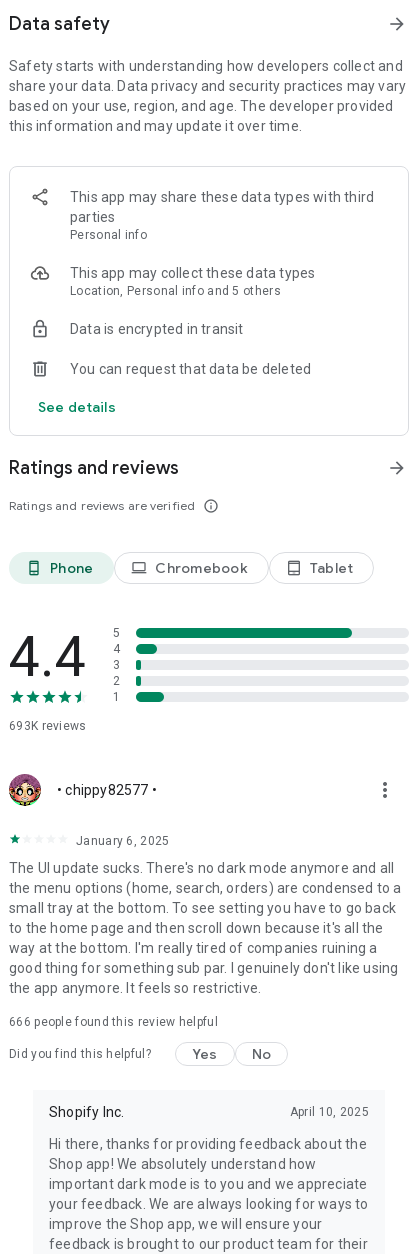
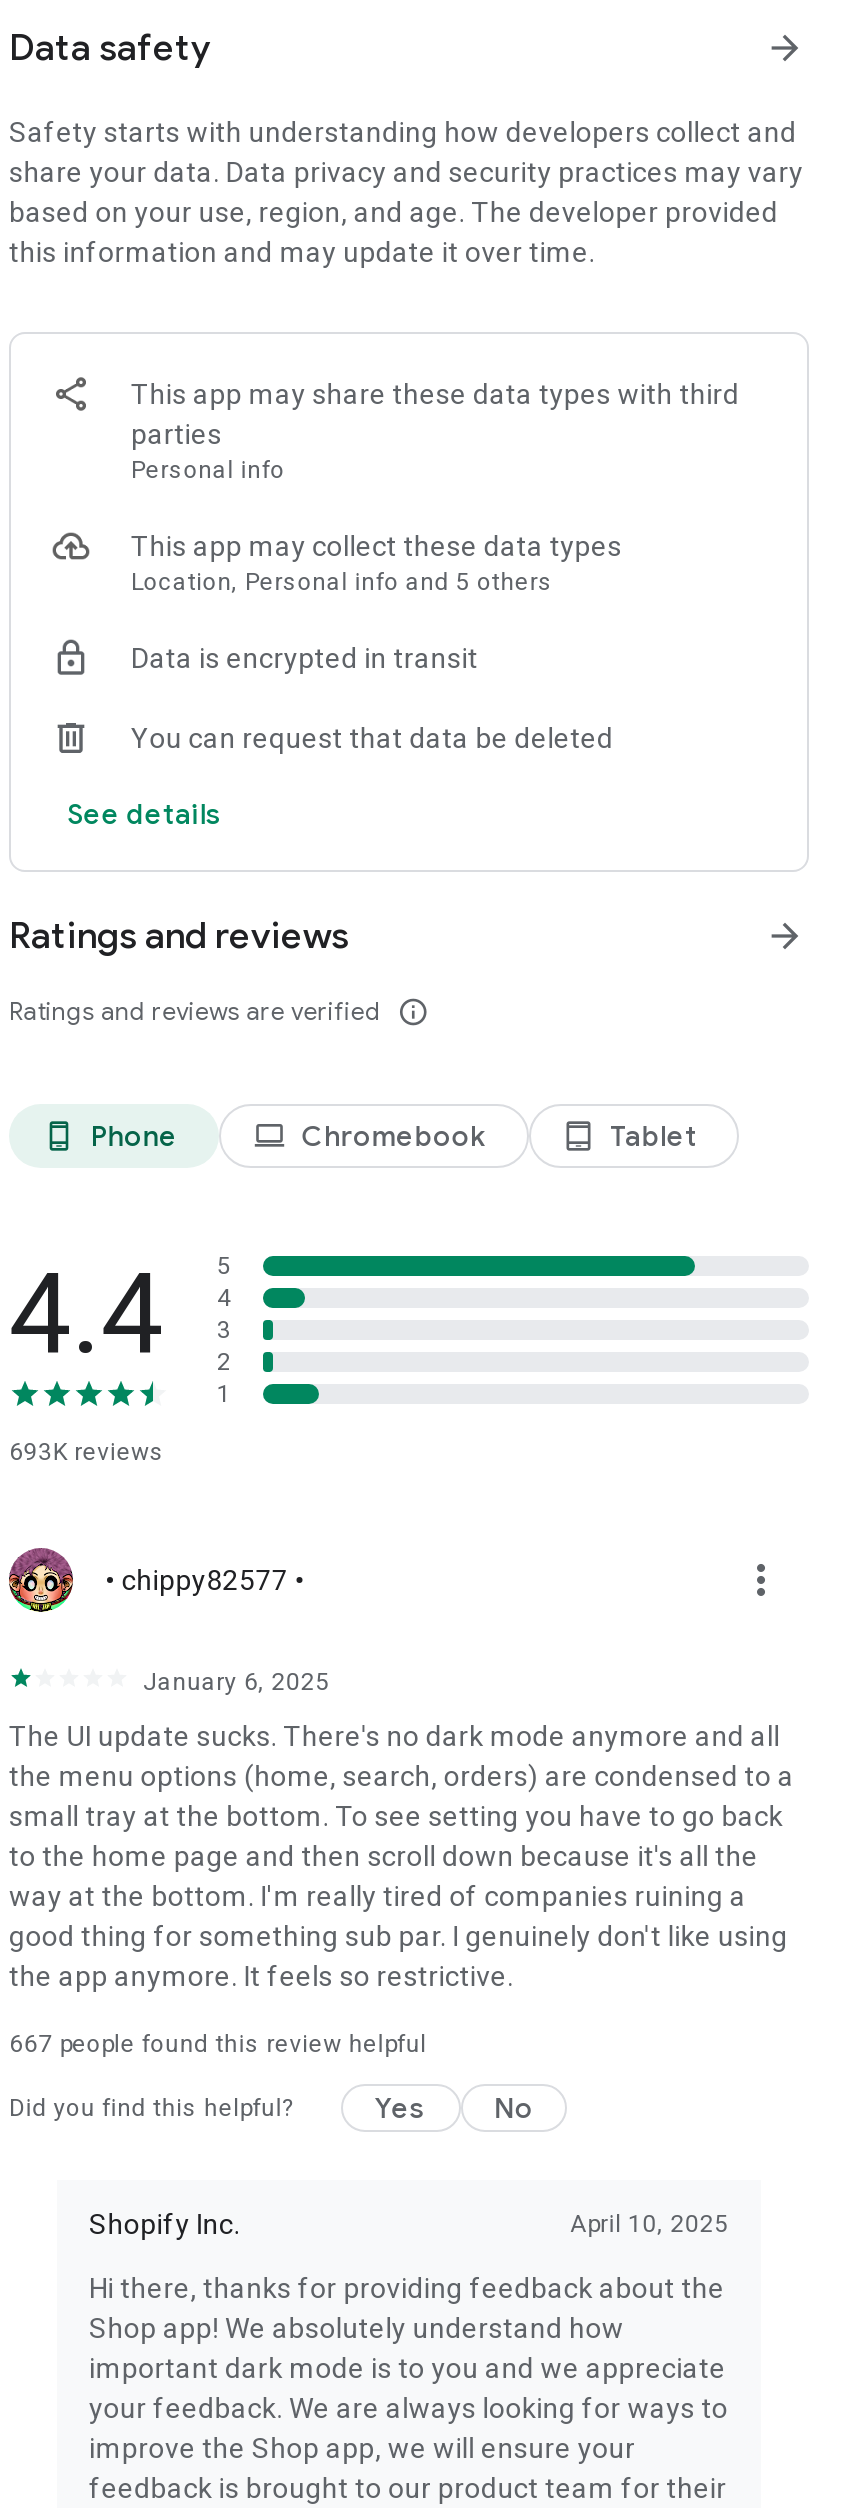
[9,1015,218,1029] 666 people found this review helpful -> [9,2030,427,2058] 667 people found this review helpful

